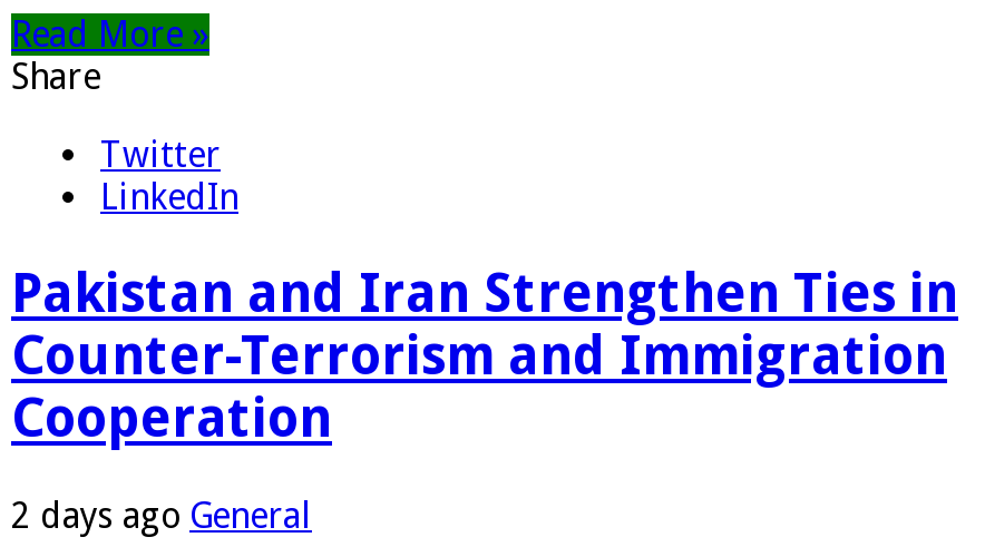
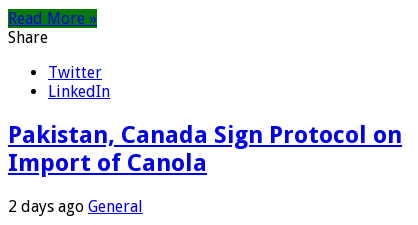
[11,263,958,450] Pakistan and Iran Strengthen Ties in | Counter-Terrorism and Immigration | Cooperation -> [8,121,402,177] Pakistan, Canada Sign Protocol on | Import of Canola

